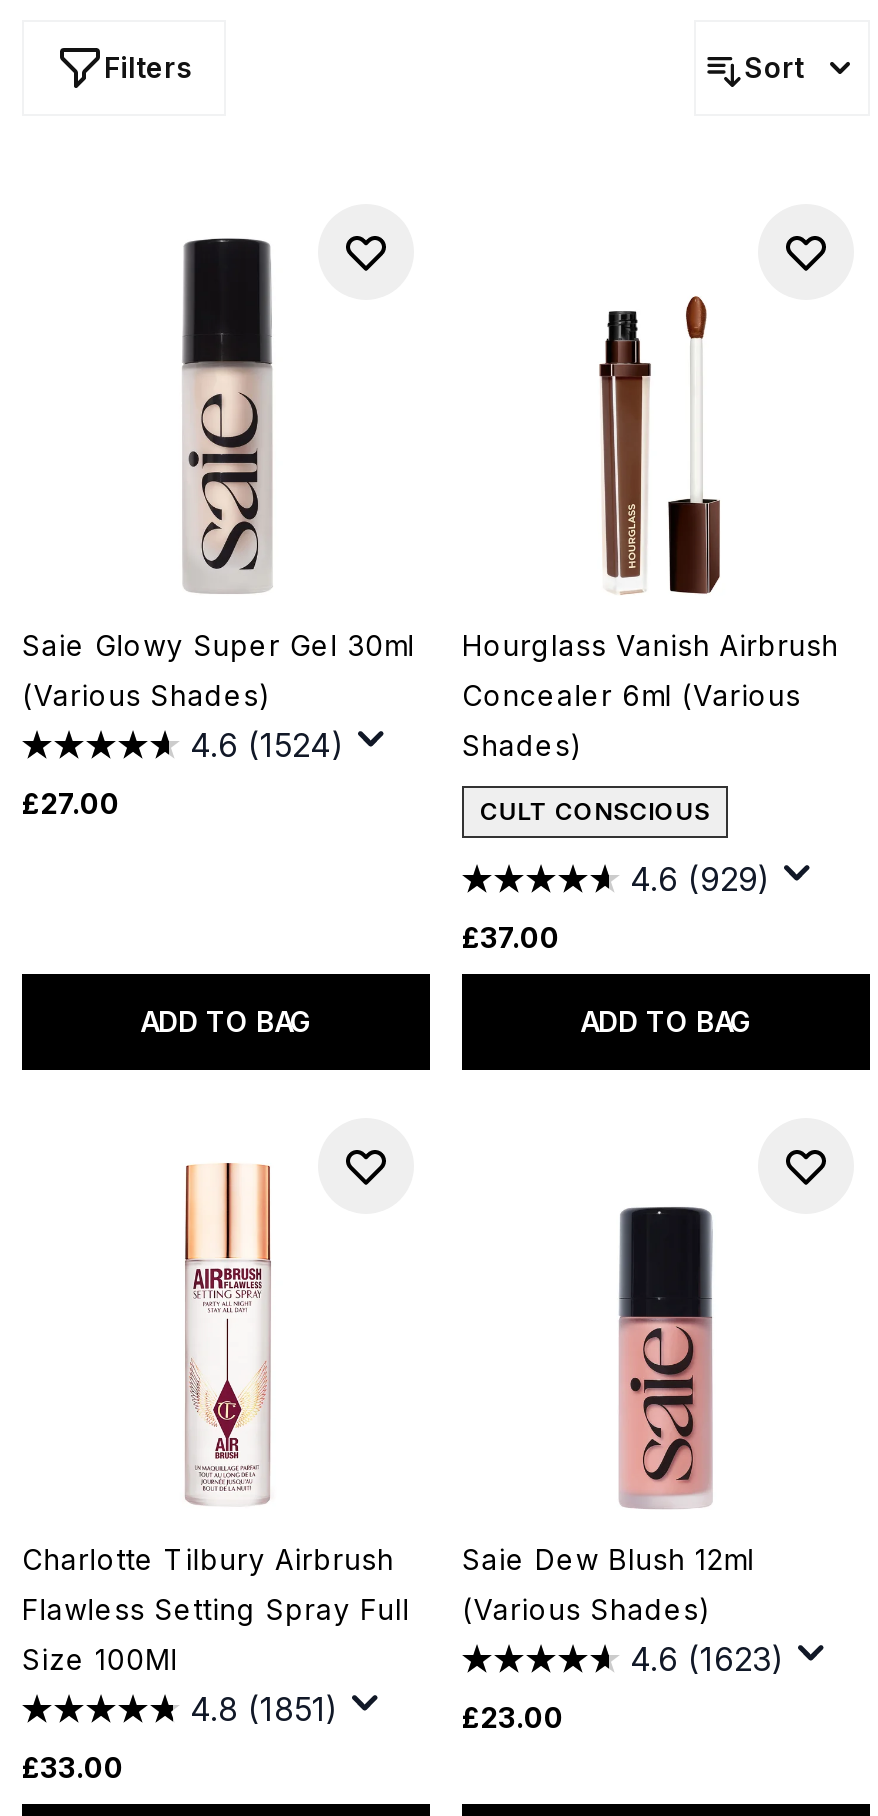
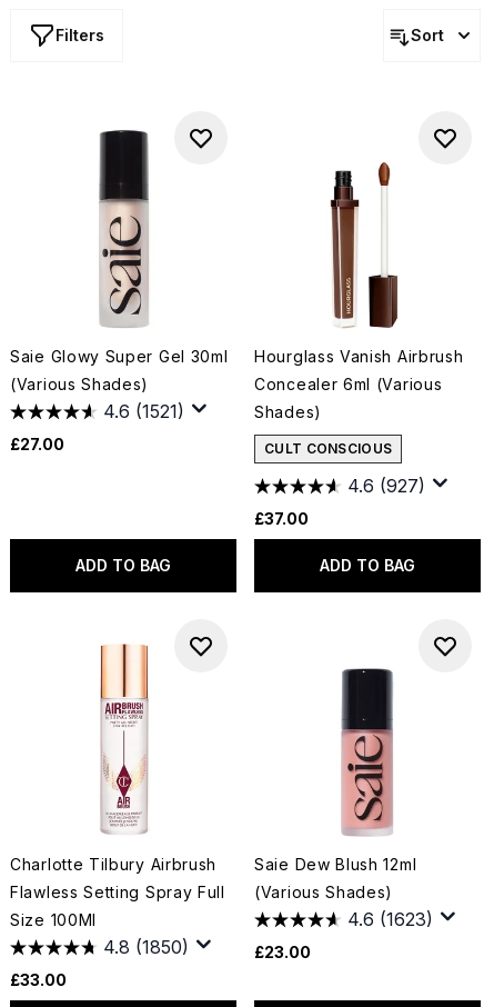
[190,724,344,764] 4.6 (1524) -> [103,400,184,422] 4.6 (1521)
[630,858,770,898] 4.6 (929) -> [347,475,425,497] 4.6 (927)
[190,1688,338,1728] 4.8 (1851) -> [103,936,189,958] 4.8 (1850)

